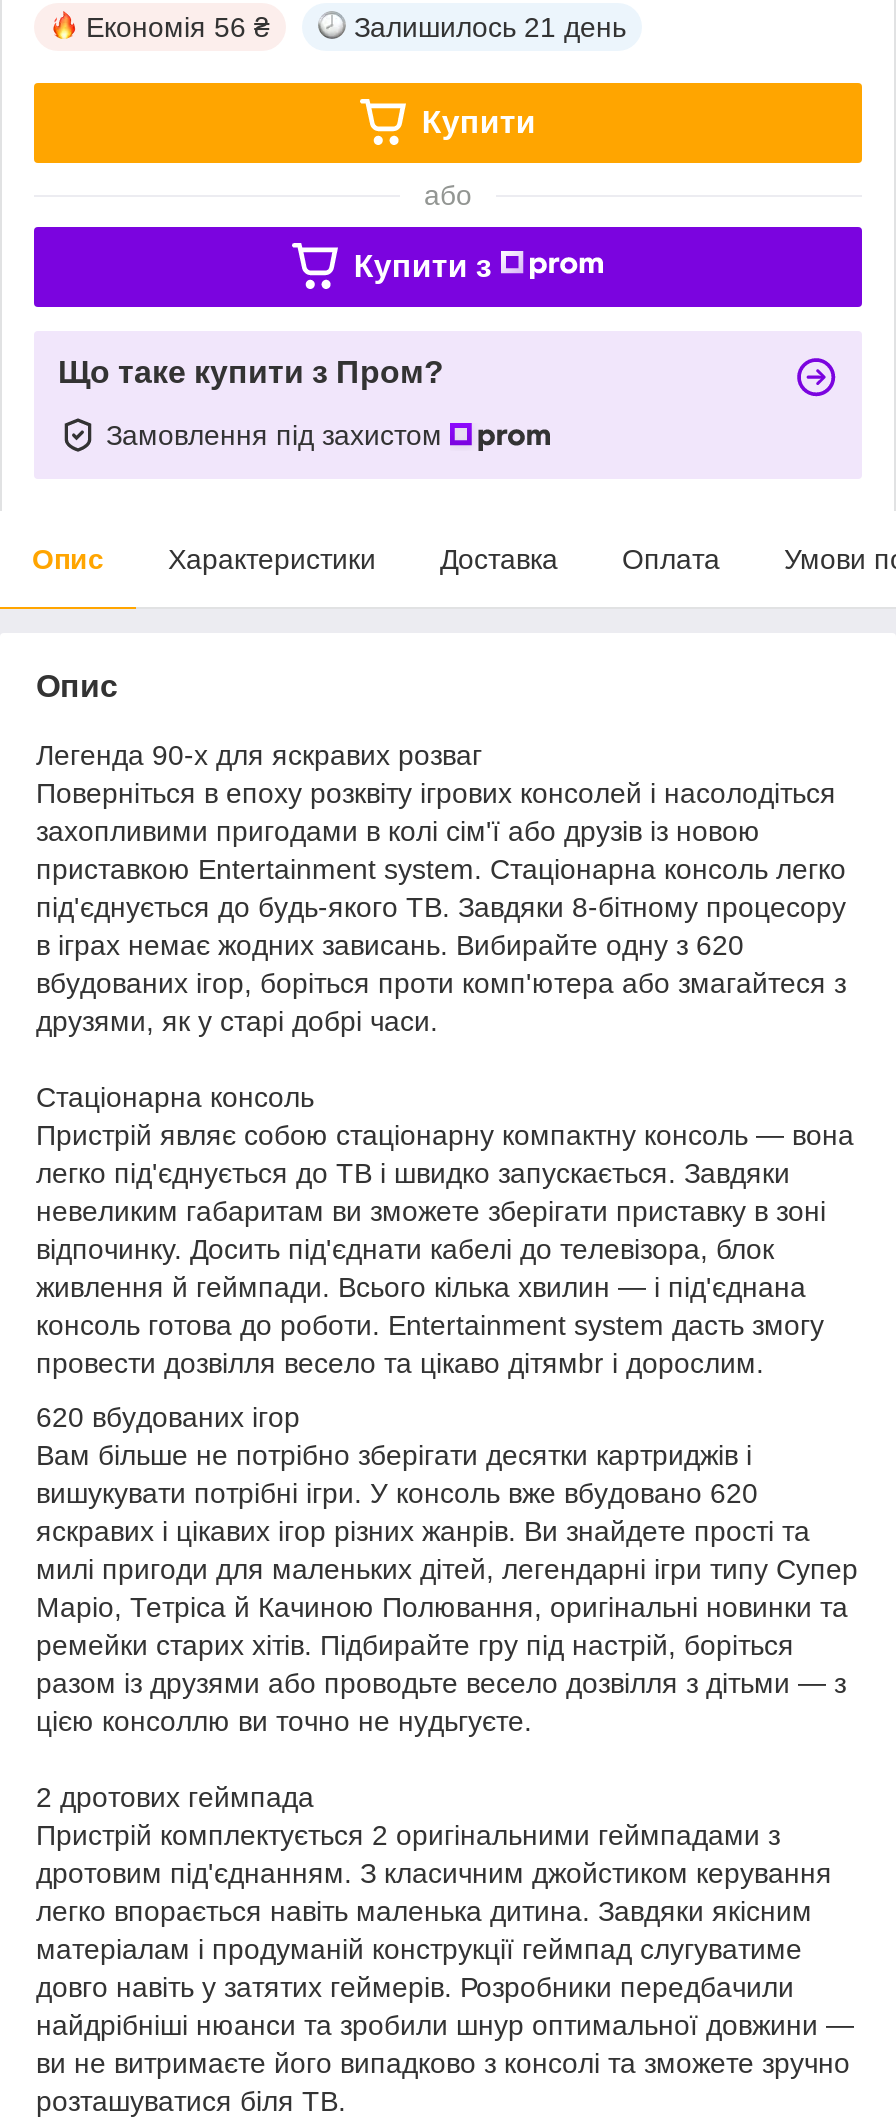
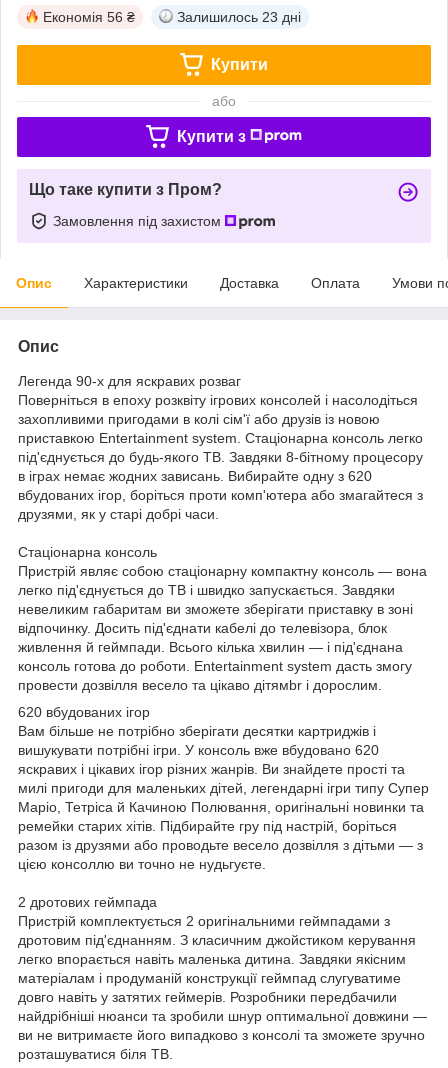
[354,11,626,43] Залишилось 21 день -> [177,9,301,25] Залишилось 23 дні

